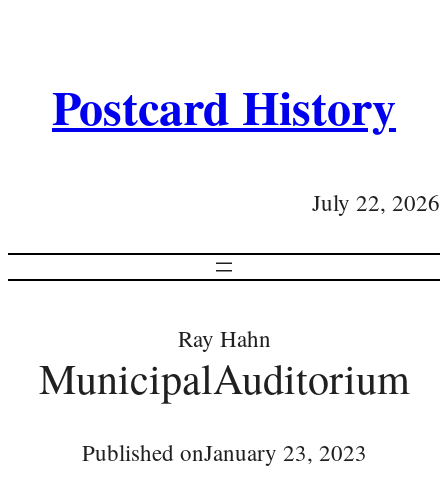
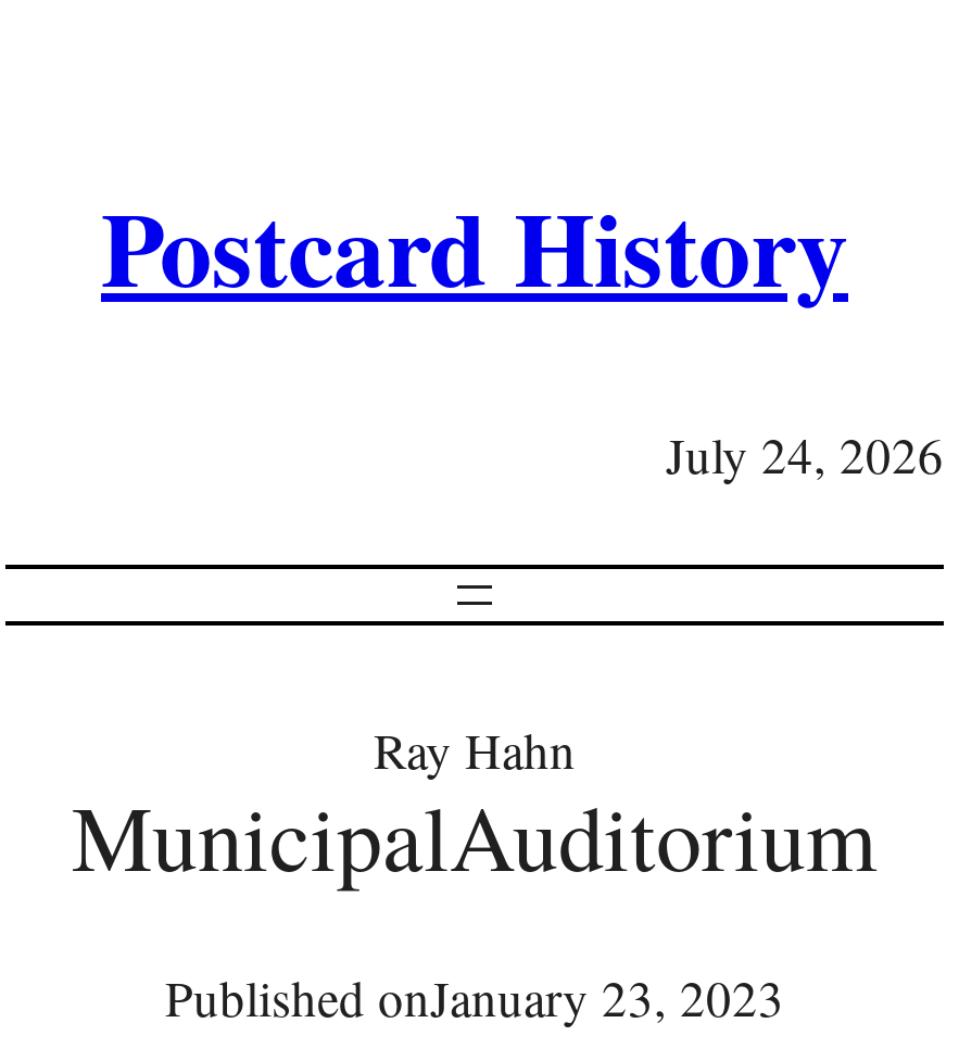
[312,187,440,217] July 22, 2026 -> [666,422,944,487] July 24, 2026

